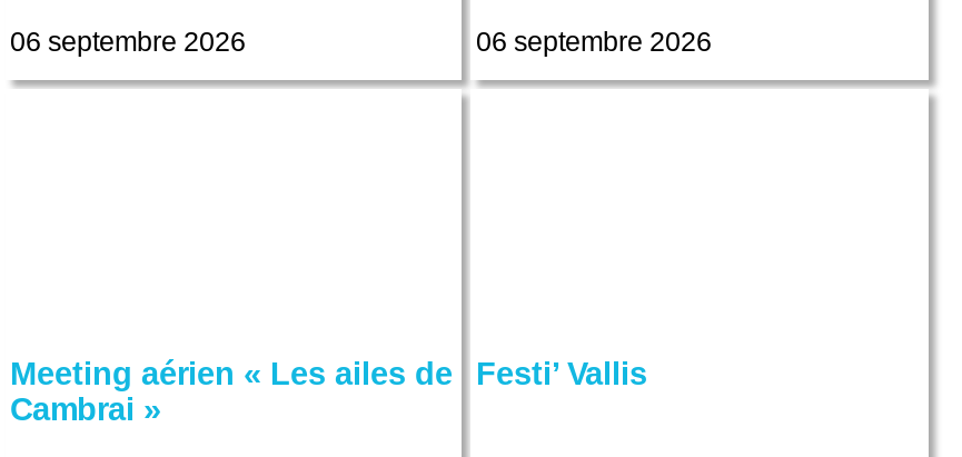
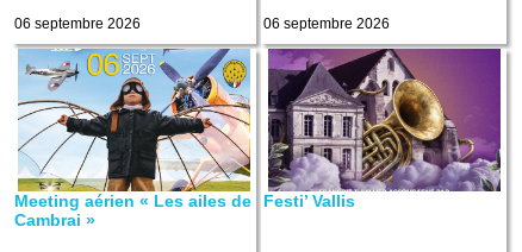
none -> [17,48,251,189] [image]
none -> [267,48,502,193] [image]

